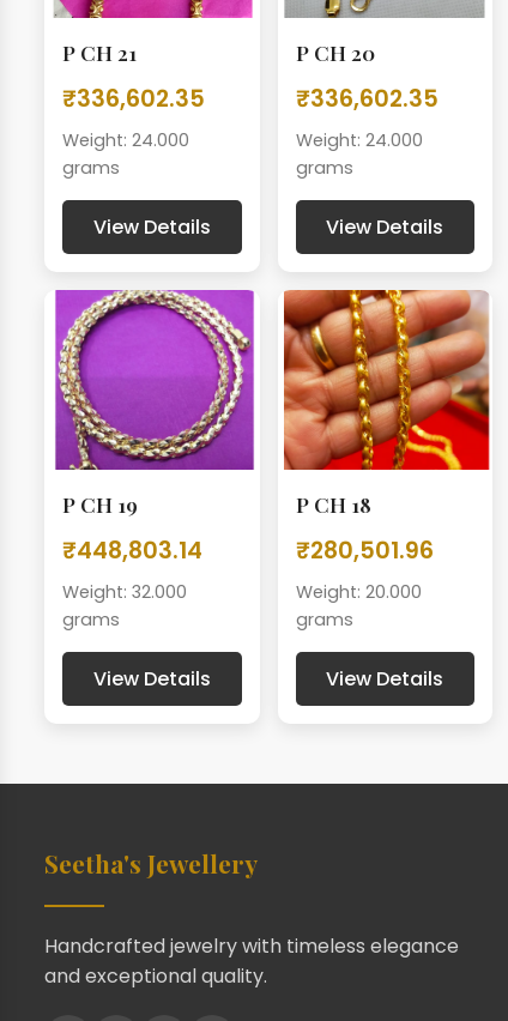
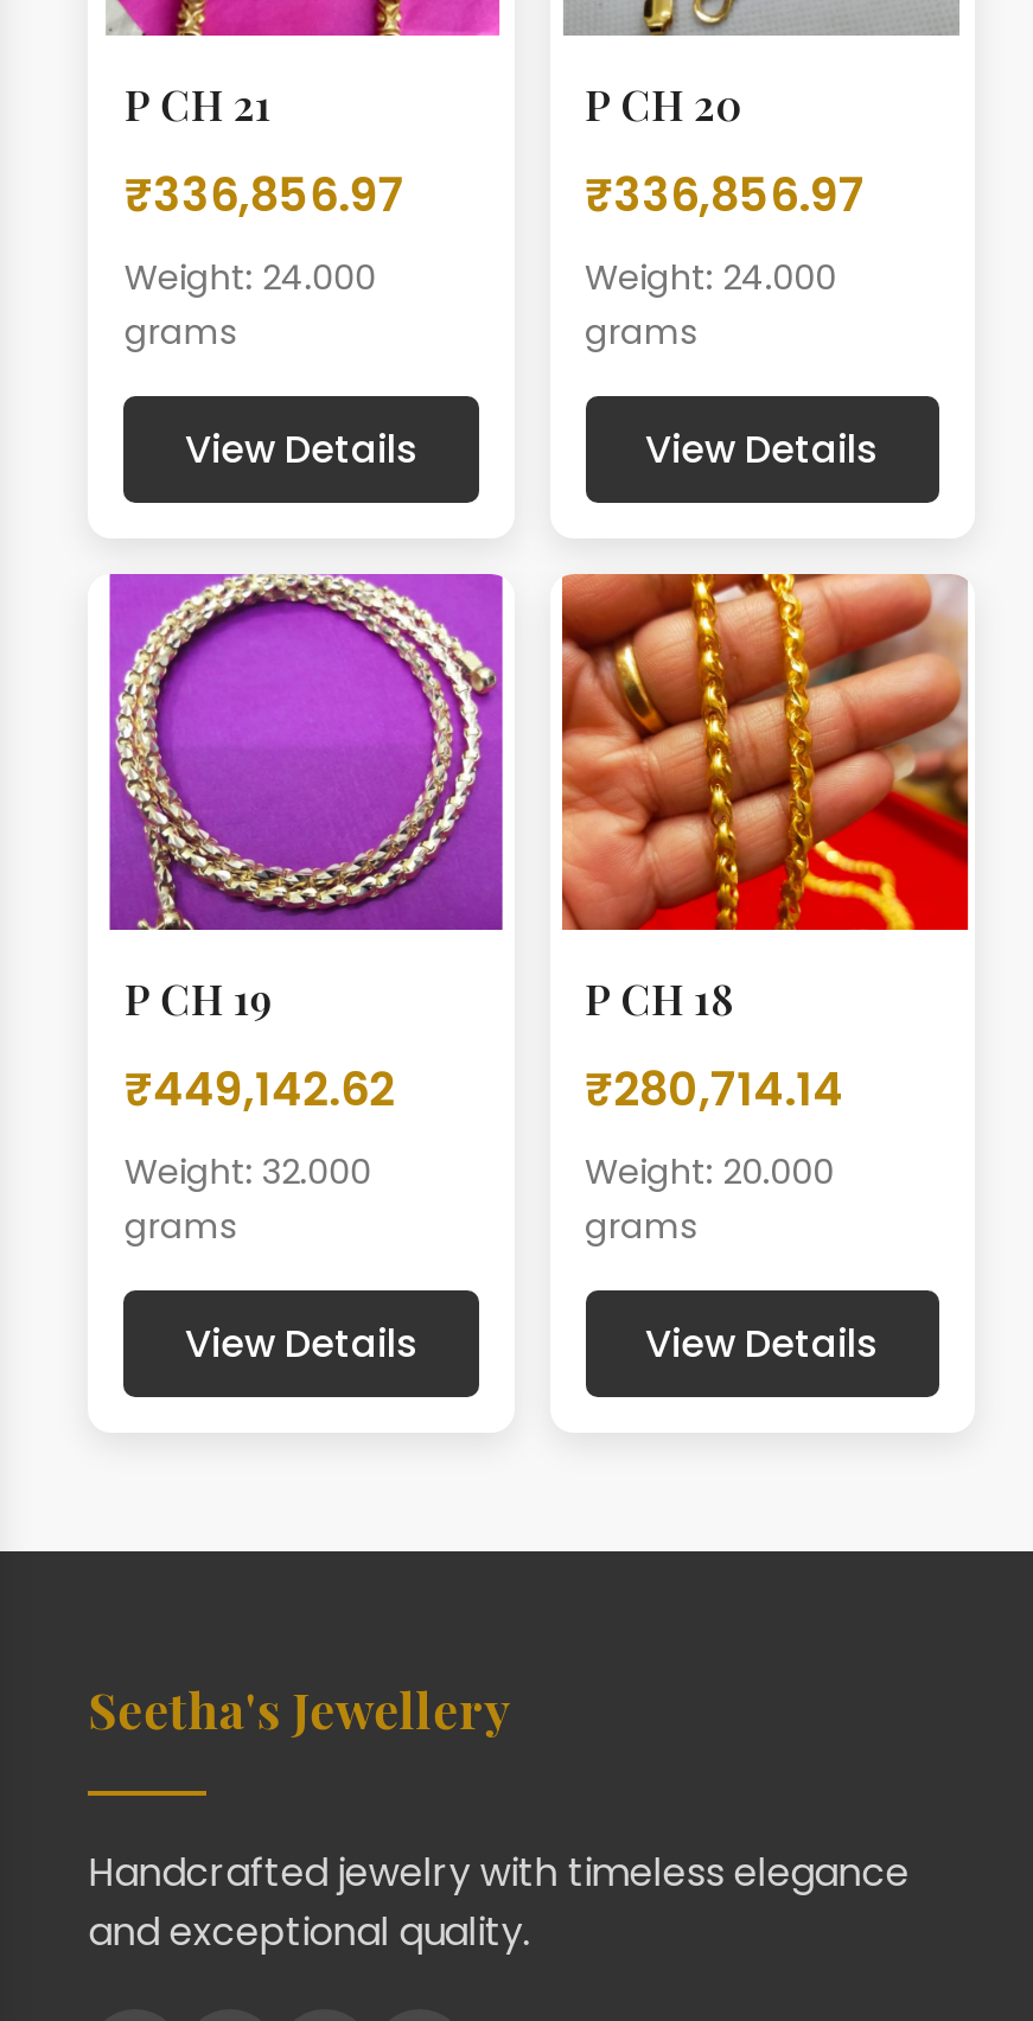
[63,83,205,115] ₹336,602.35 -> [124,164,404,228] ₹336,856.97
[295,83,438,115] ₹336,602.35 -> [585,164,865,228] ₹336,856.97
[63,534,203,567] ₹448,803.14 -> [124,1058,395,1122] ₹449,142.62
[295,534,433,567] ₹280,501.96 -> [585,1058,843,1122] ₹280,714.14

